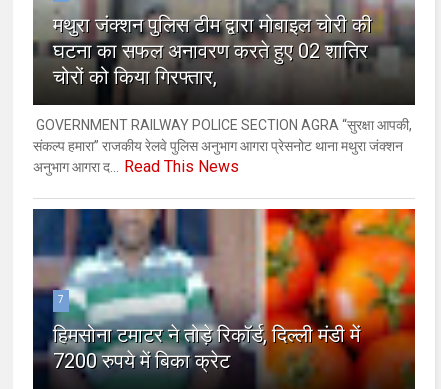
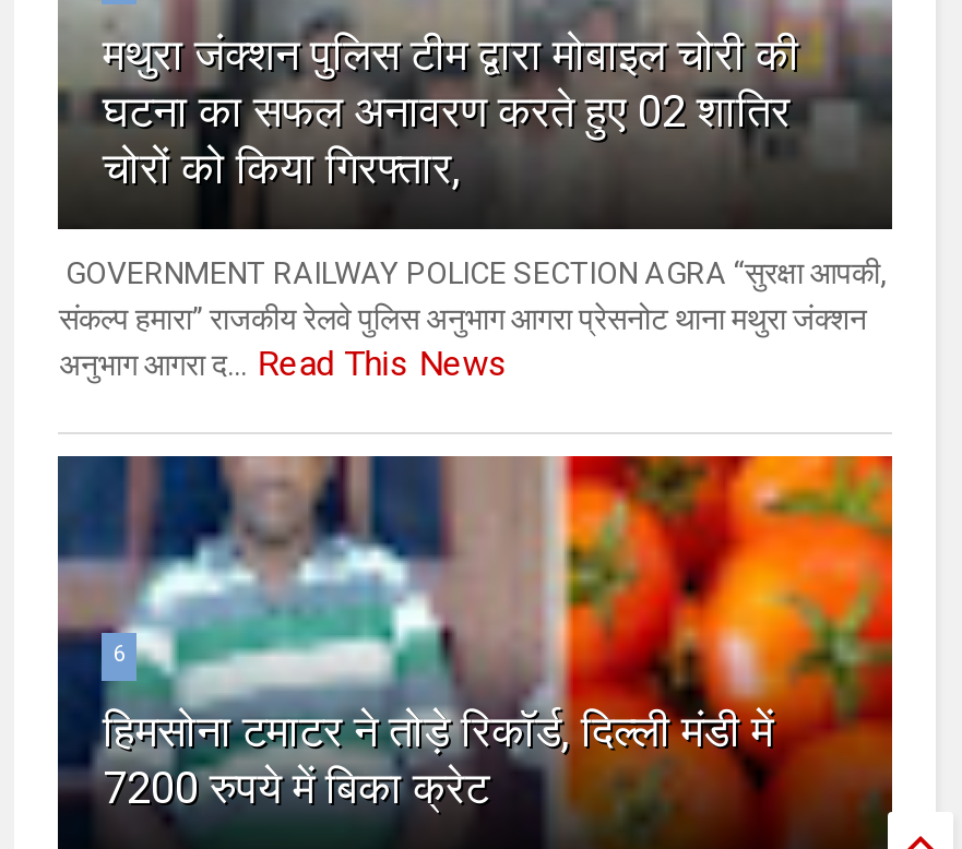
[58,294,64,305] 7 -> [113,641,126,665] 6

